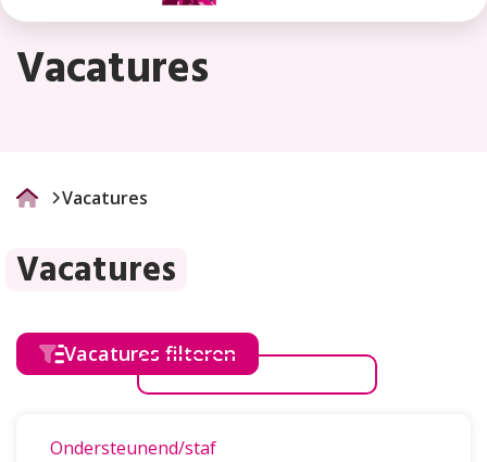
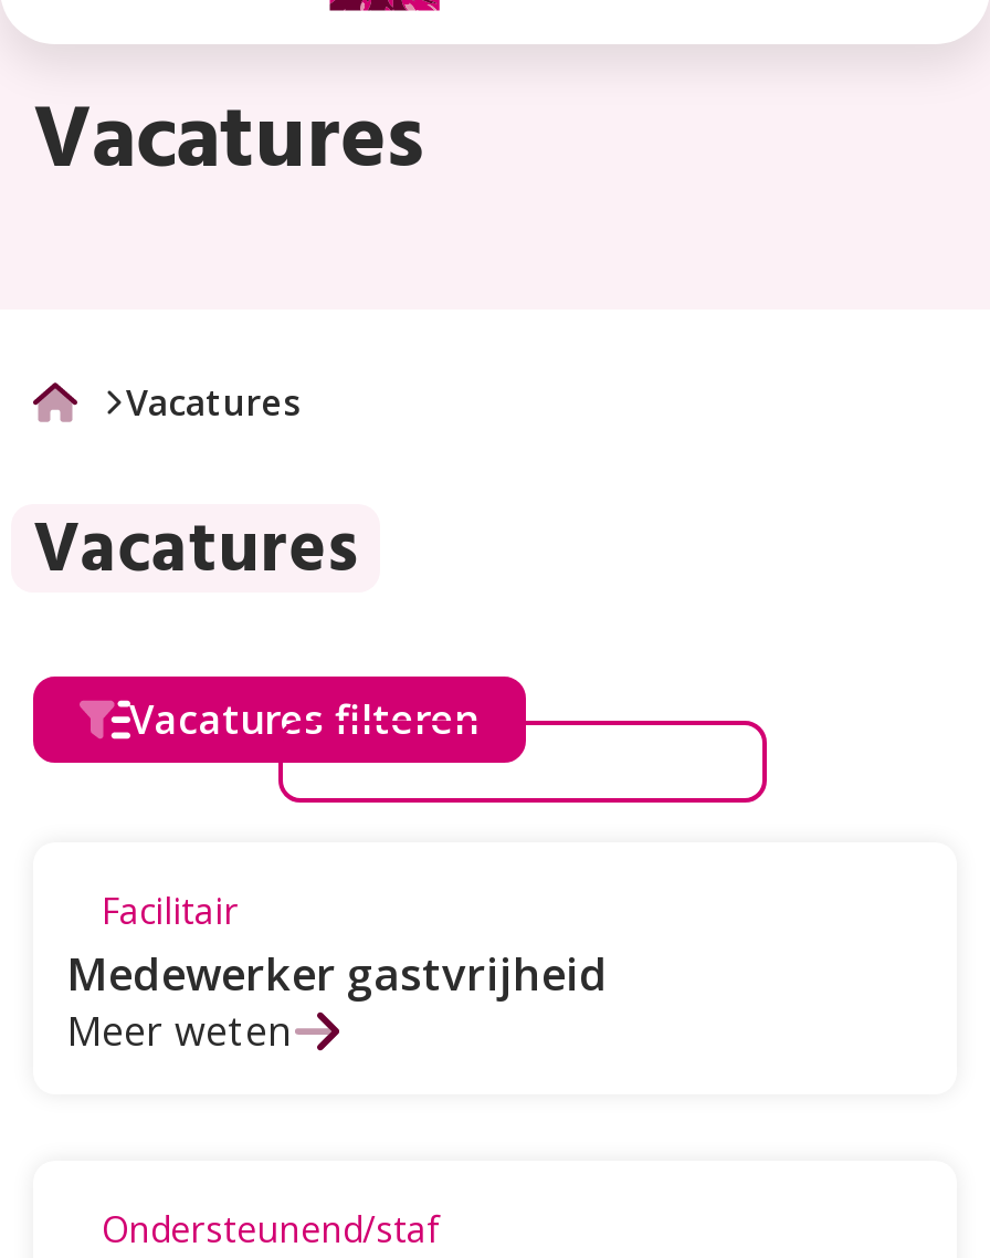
none -> [66,944,608,1004] Medewerker gastvrijheid
none -> [66,887,292,1057] Facilitair | Meer weten

